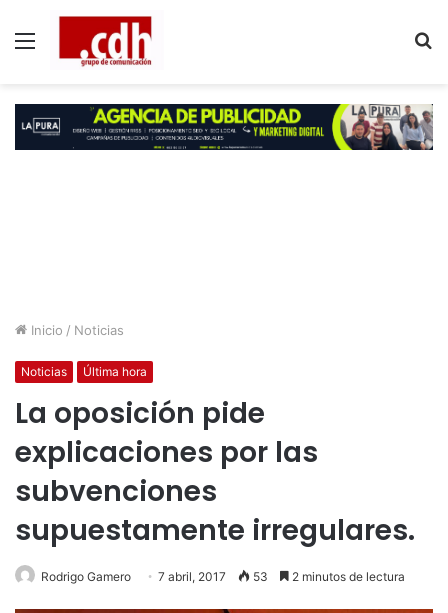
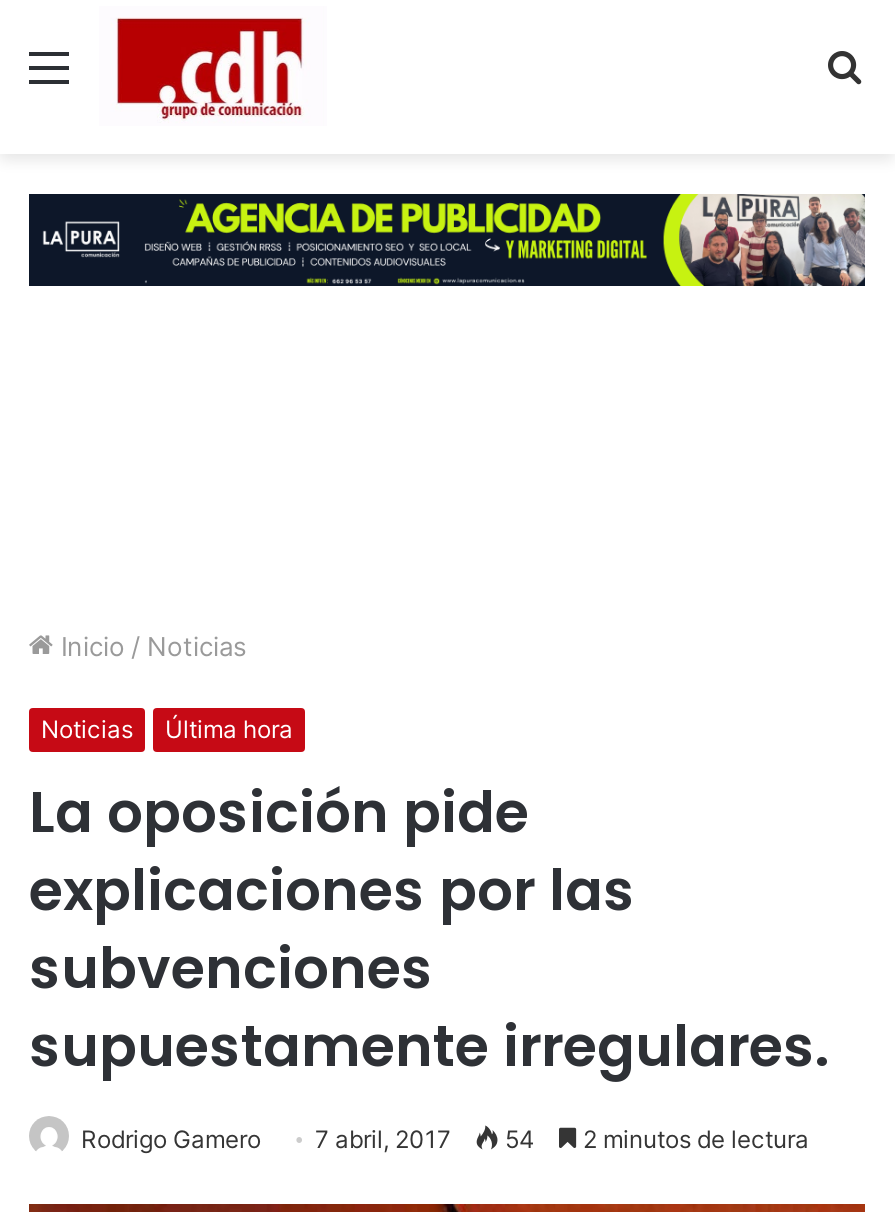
[41,569,405,584] Rodrigo Gamero 7 abril, 2017 53 2 minutos de lectura -> [81,1124,809,1154] Rodrigo Gamero 7 abril, 2017 54 2 minutos de lectura

